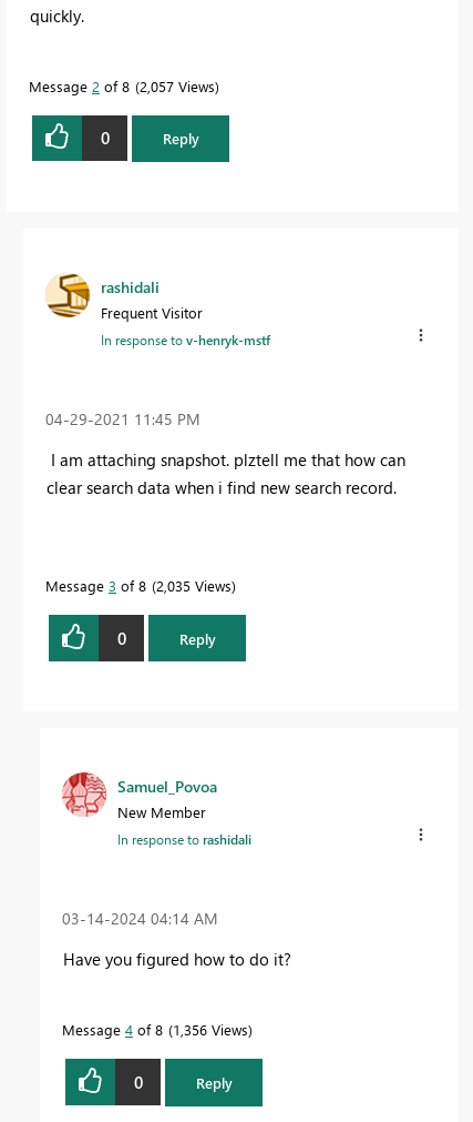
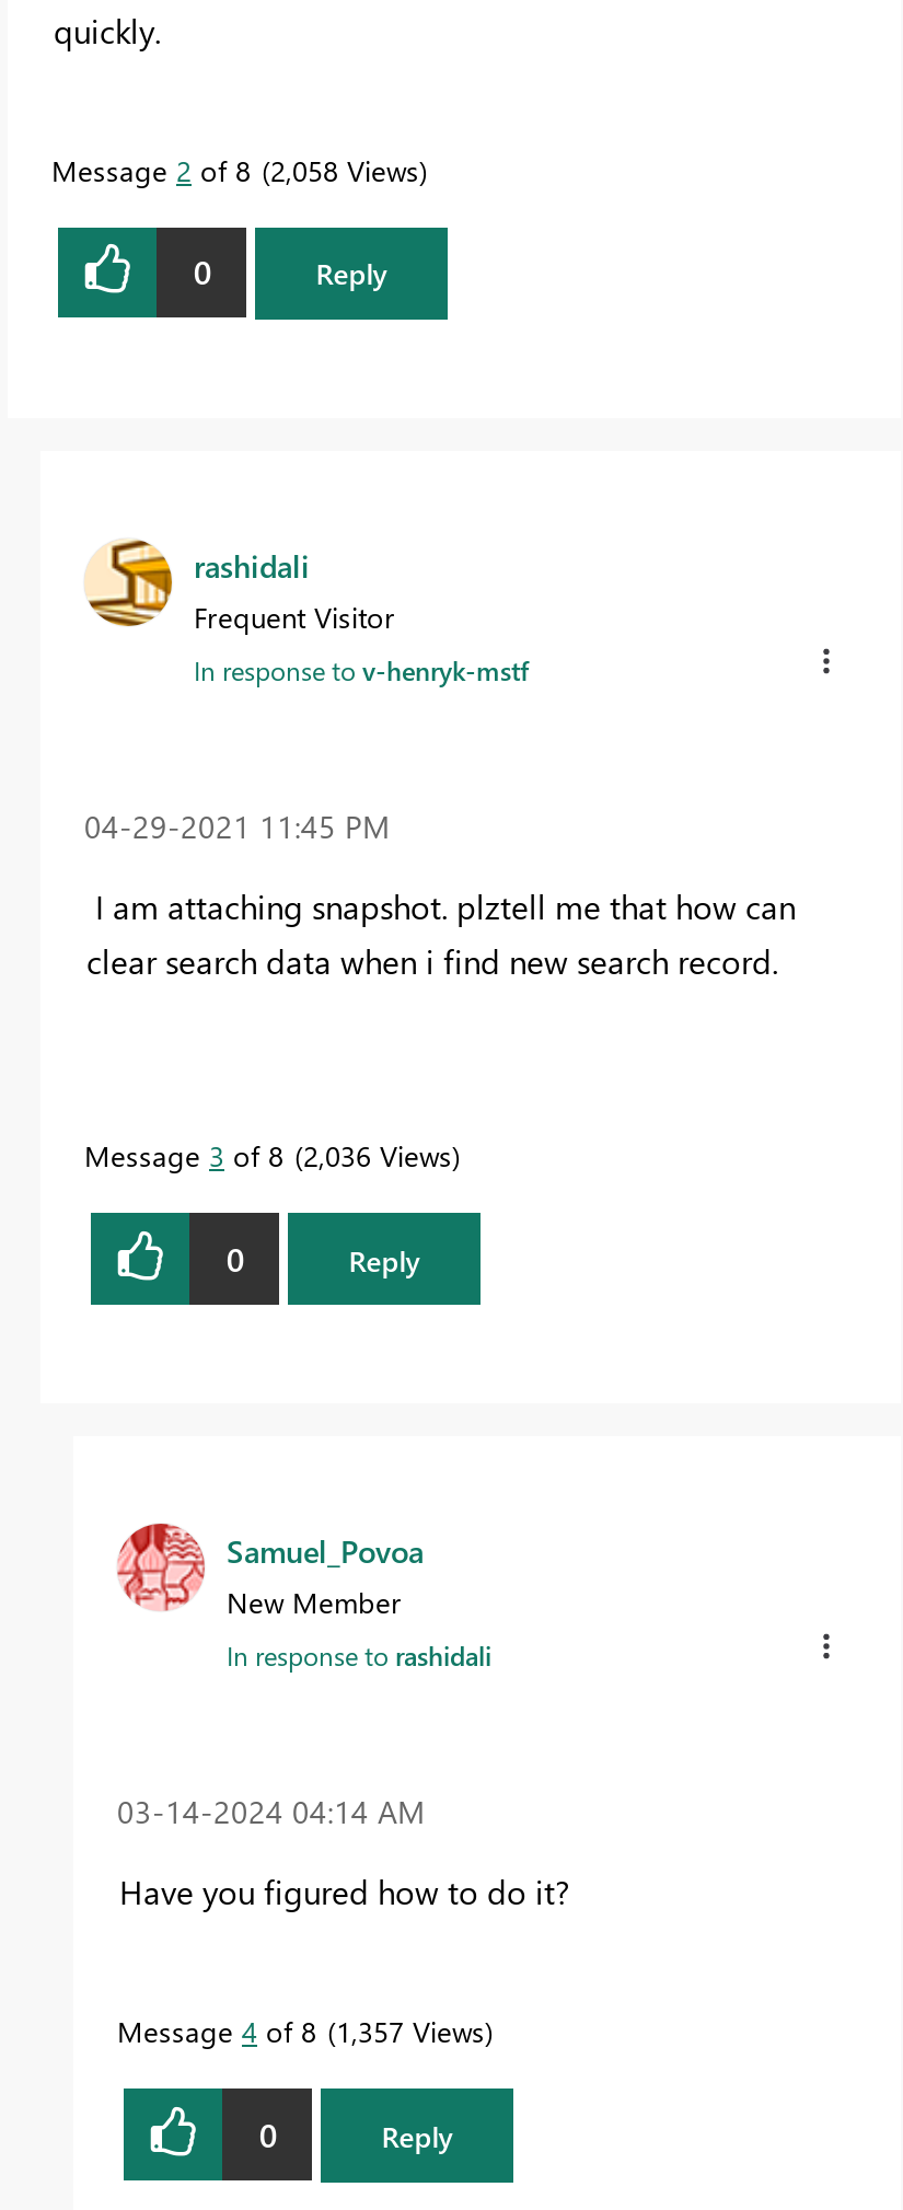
[29,76,215,95] Message 2 of 8 2,057 Views -> [51,150,419,187] Message 2 of 8 2,058 Views
[45,576,232,595] Message 3 of 8 2,035 Views -> [84,1136,452,1173] Message 3 of 8 2,036 Views
[62,1020,248,1039] Message 4 of 8 1,356 Views -> [117,2013,485,2050] Message 4 of 8 1,357 Views

